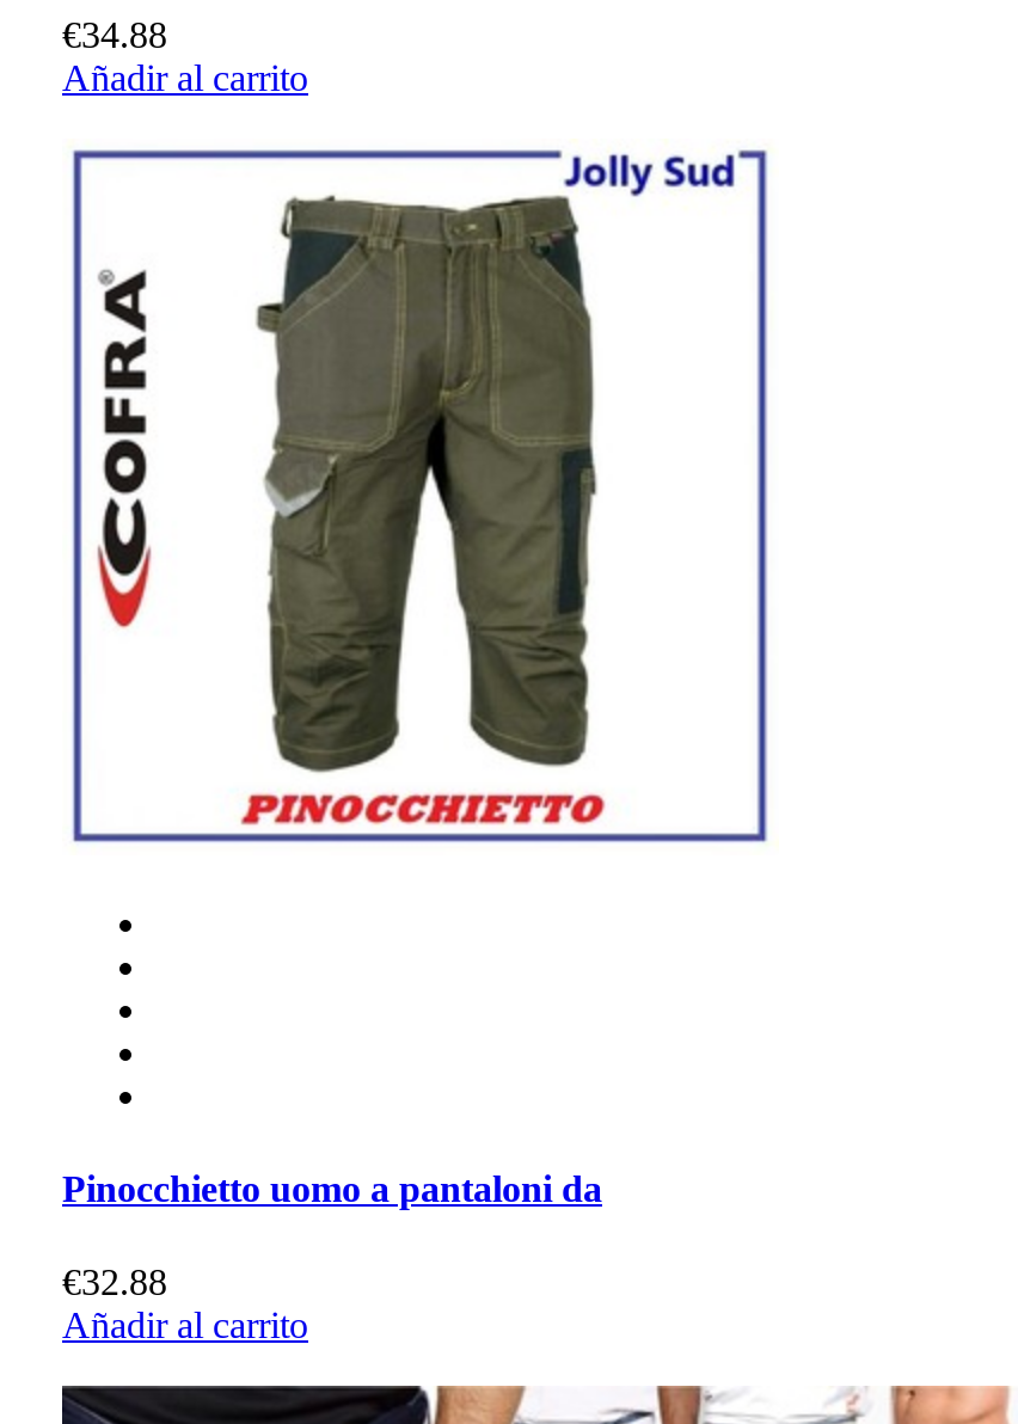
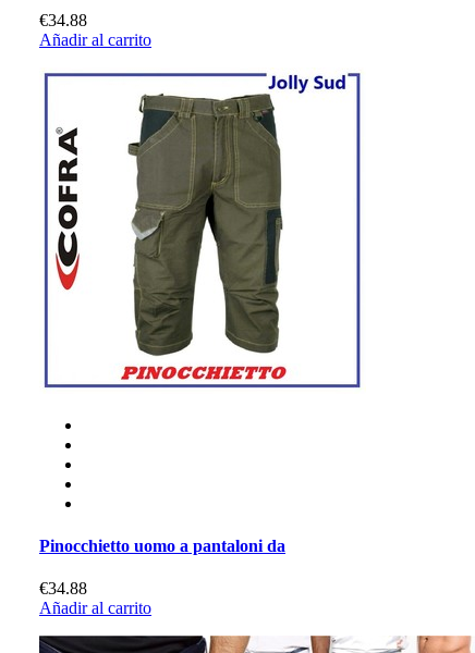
[62,1262,167,1303] €32.88 -> [39,579,87,598] €34.88

